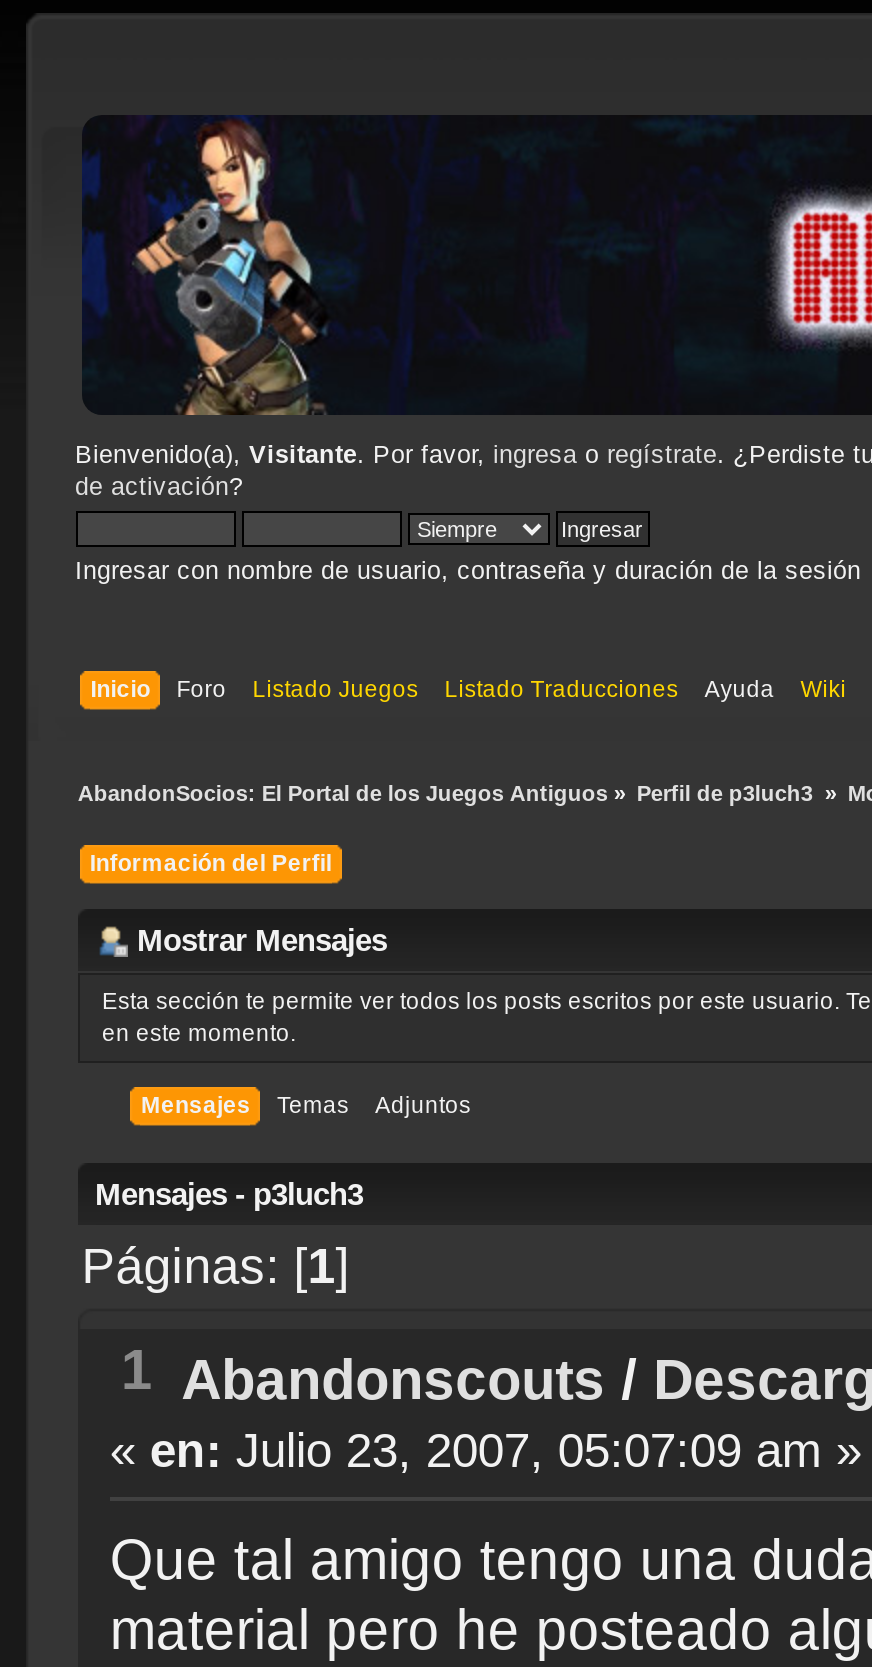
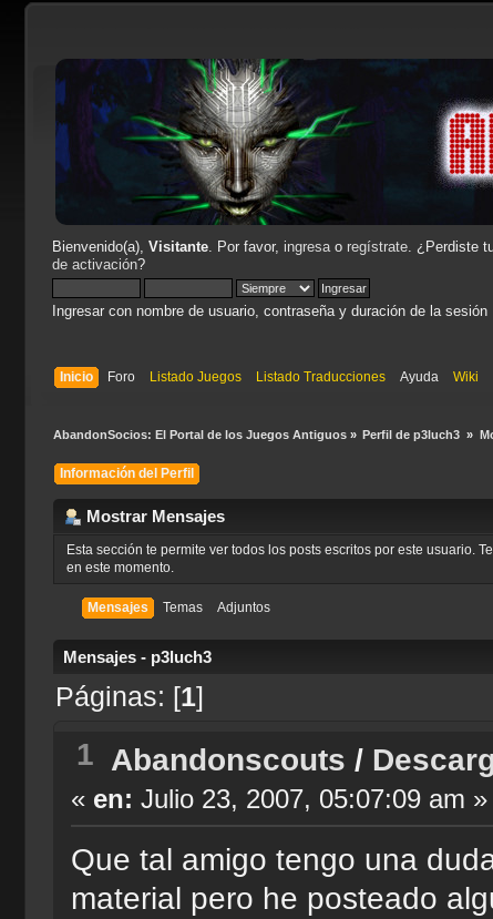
[134,115,618,417] [image] -> [86,58,361,226] [image]

